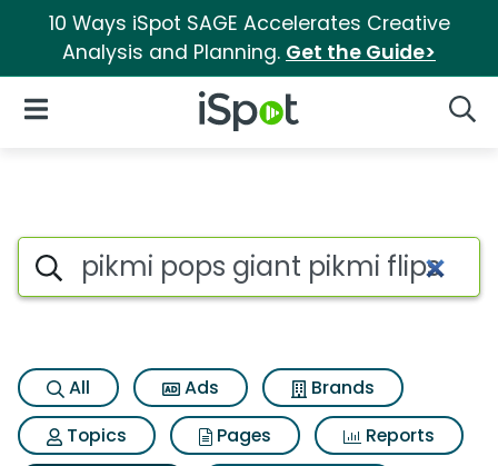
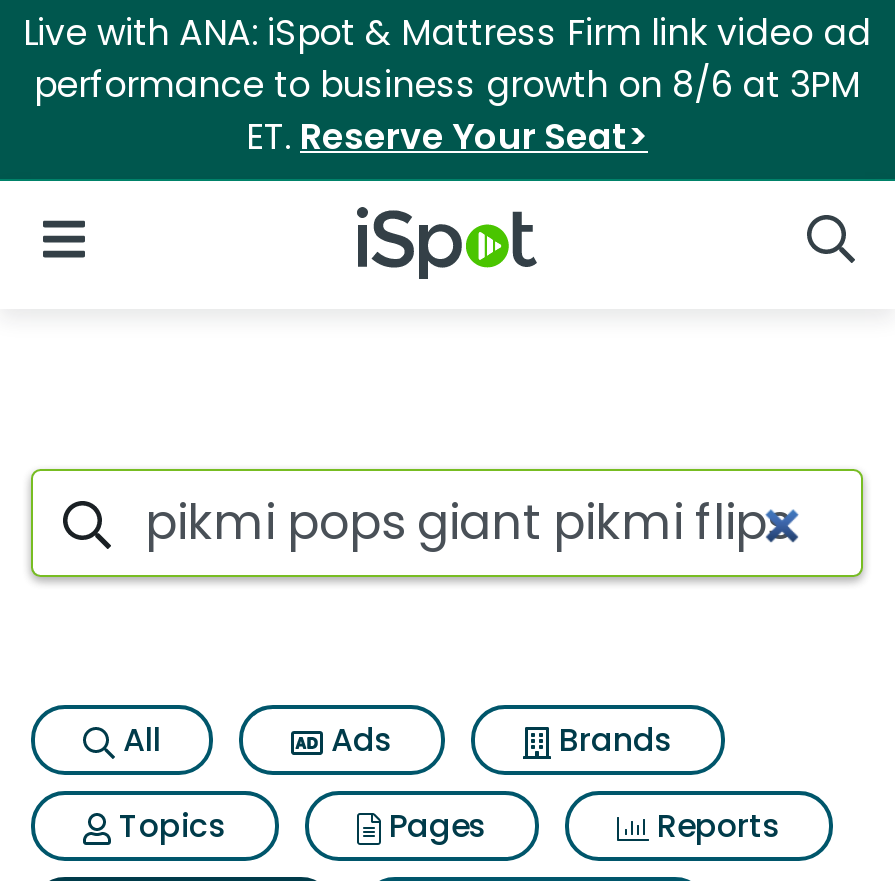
[48,10,450,66] 10 Ways iSpot SAGE Accelerates Creative | Analysis and Planning. Get the Guide> -> [23,9,871,161] Live with ANA: iSpot & Mattress Firm link video ad | performance to business growth on 8/6 at 3PM | ET. Reserve Your Seat>

